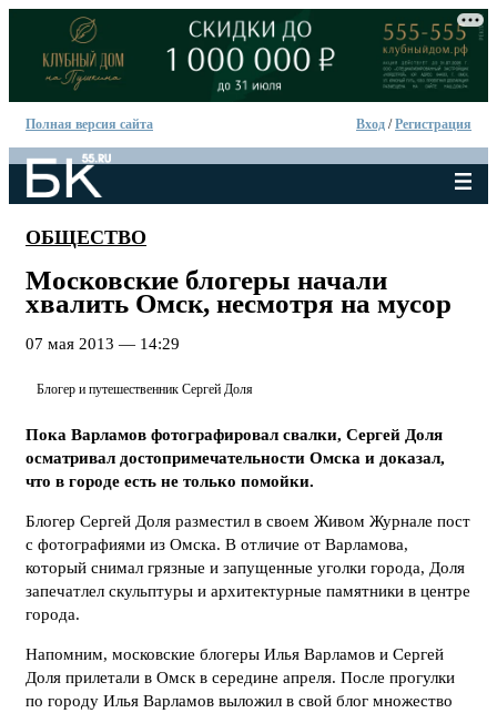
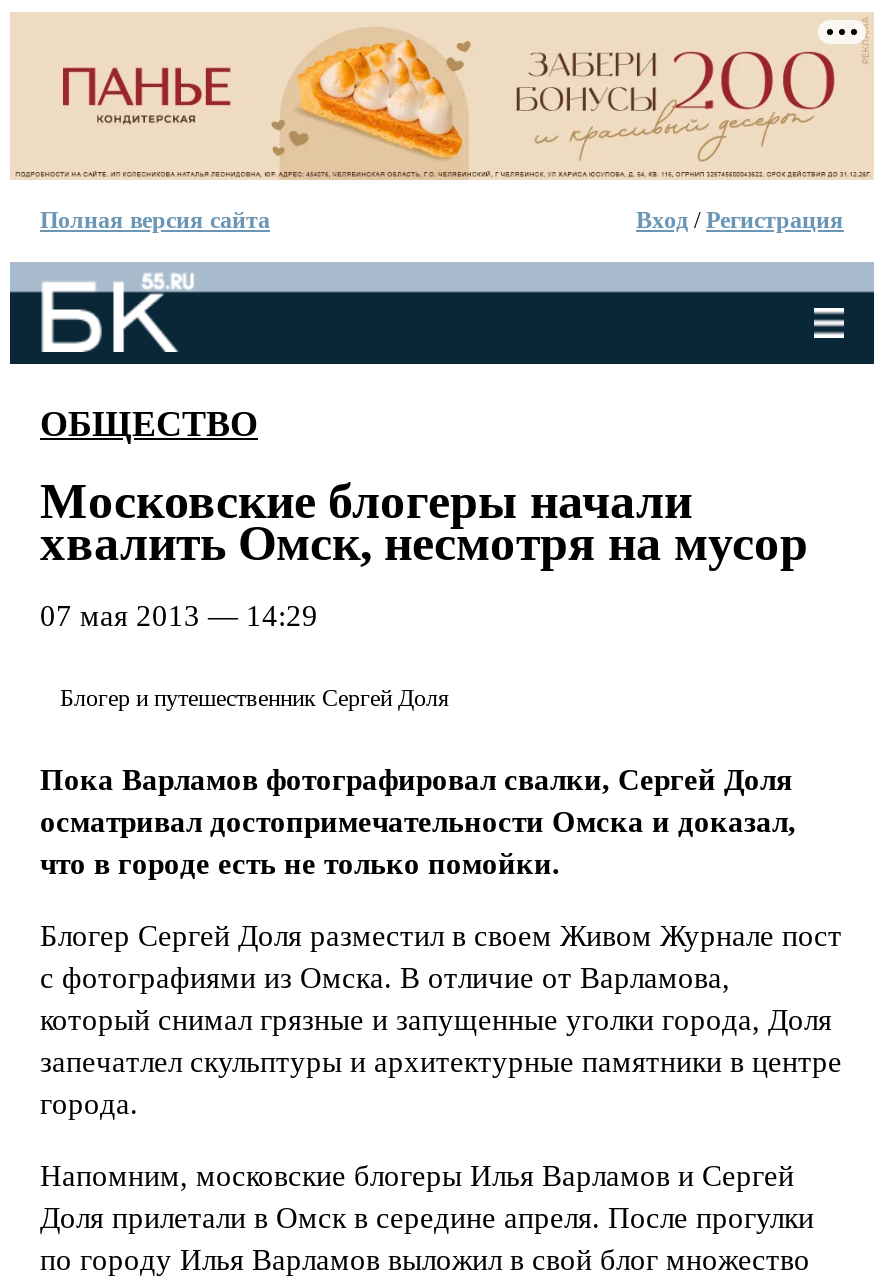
[8,8,489,103] [image] -> [10,12,874,180] [image]

